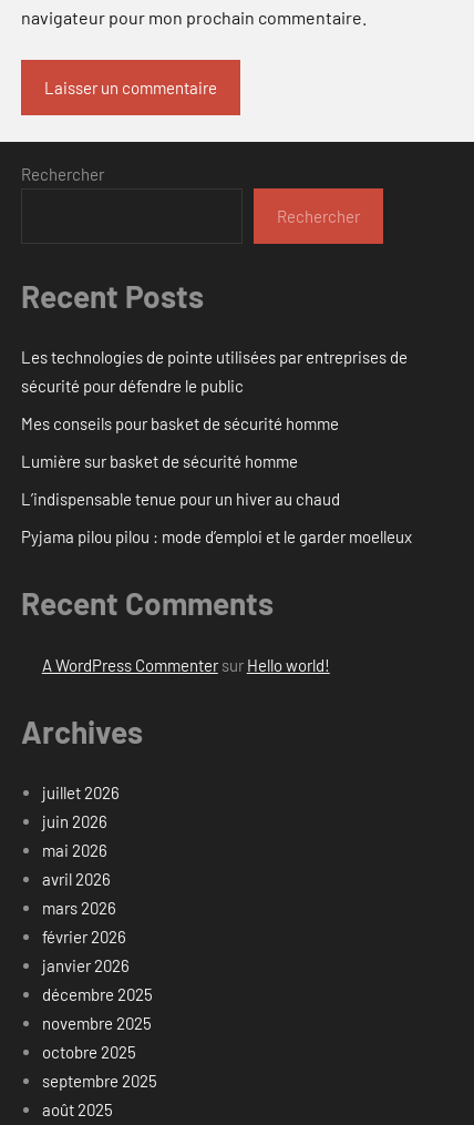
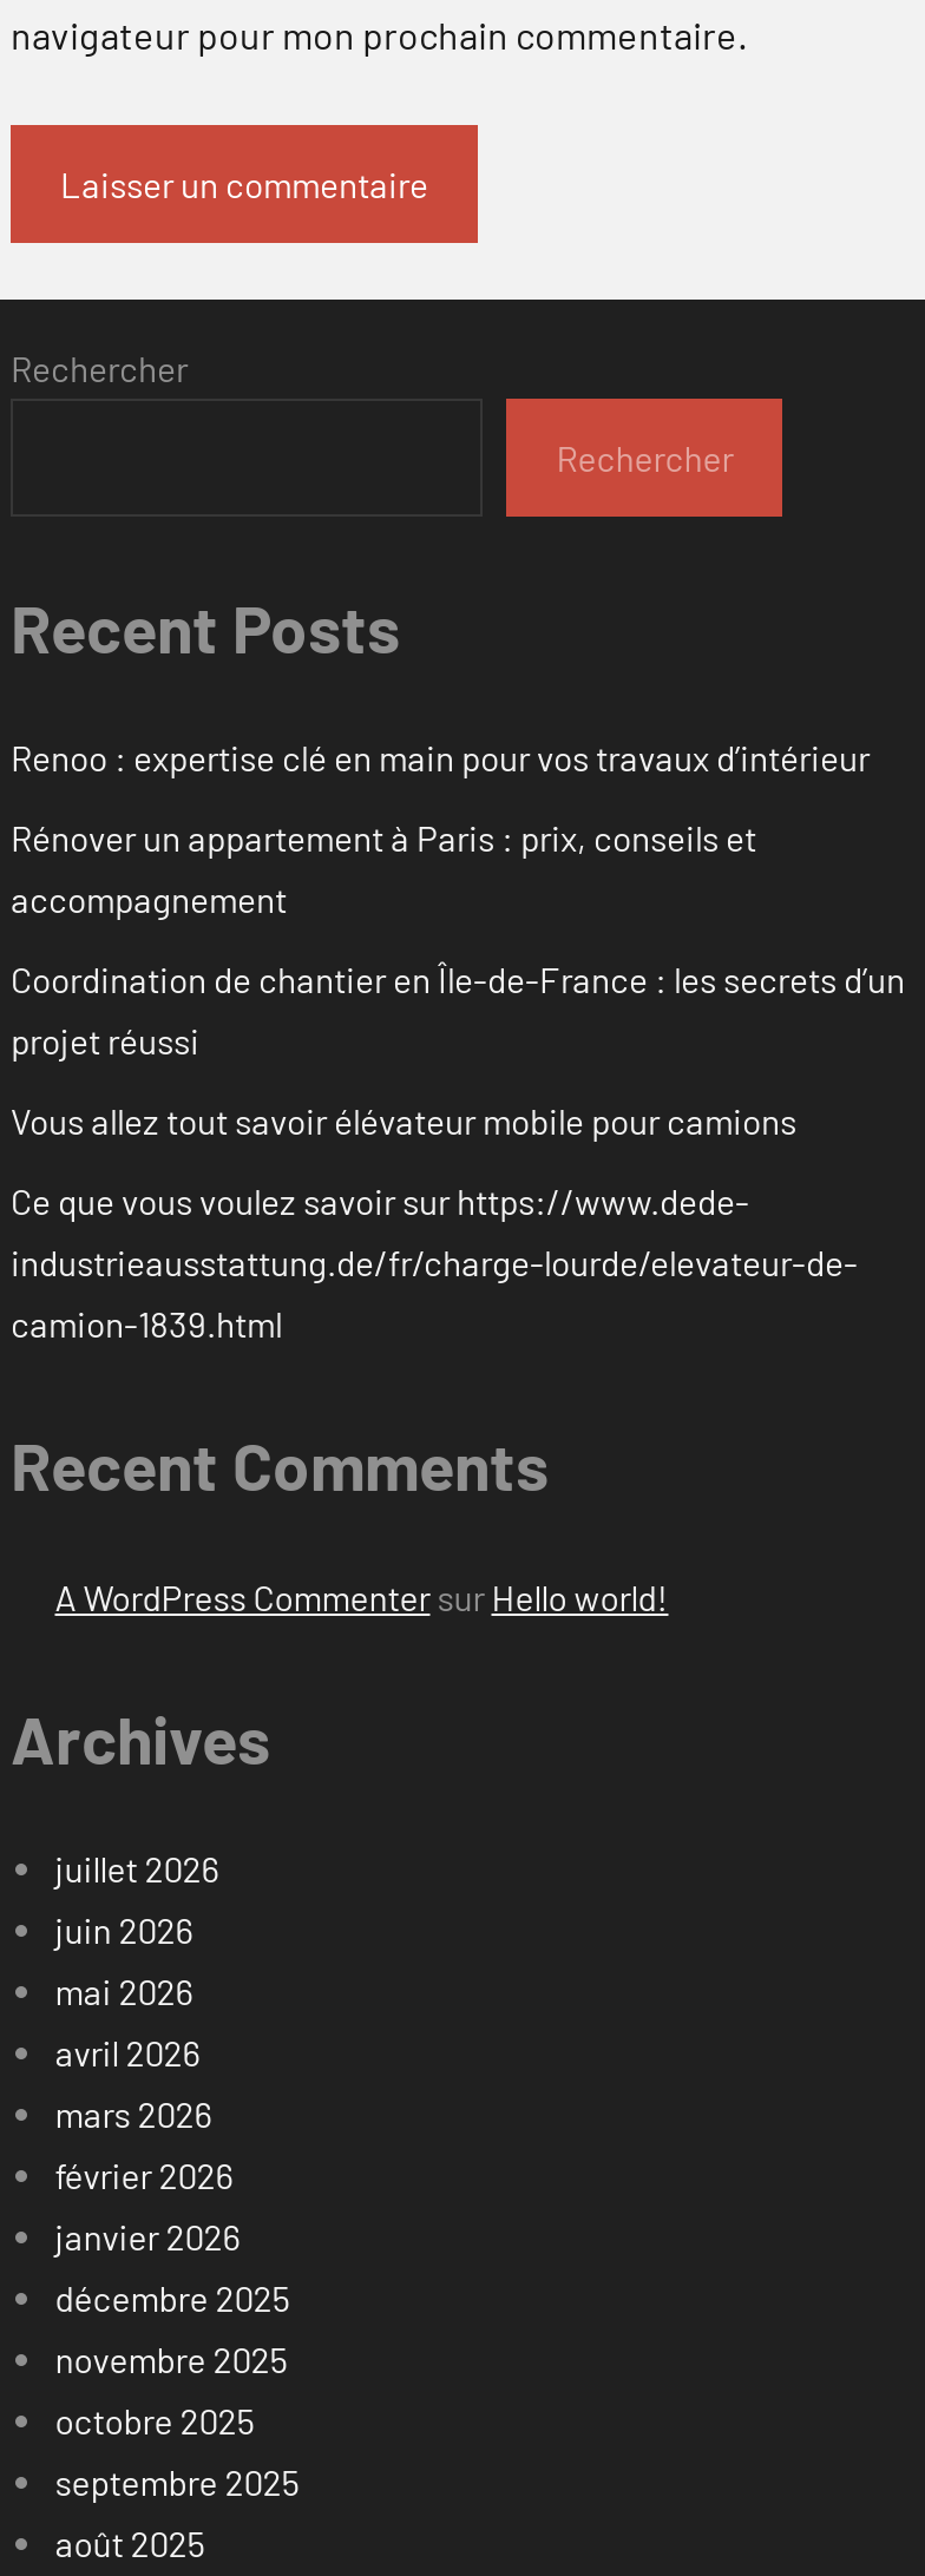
[21,347,408,396] Les technologies de pointe utilisées par entreprises de | sécurité pour défendre le public -> [11,737,870,779] Renoo : expertise clé en main pour vos travaux d’intérieur
[21,414,339,434] Mes conseils pour basket de sécurité homme -> [11,817,756,921] Rénover un appartement à Paris : prix, conseils et | accompagnement
[21,451,298,471] Lumière sur basket de sécurité homme -> [11,958,905,1062] Coordination de chantier en Île-de-France : les secrets d’un | projet réussi
[21,489,340,509] L’indispensable tenue pour un hiver au chaud -> [11,1100,796,1142] Vous allez tout savoir élévateur mobile pour camions
[21,527,412,547] Pyjama pilou pilou : mode d’emploi et le garder moelleux -> [11,1180,858,1345] Ce que vous voulez savoir sur https://www.dede- | industrieausstattung.de/fr/charge-lourde/elevateur-de- | camion-1839.html

